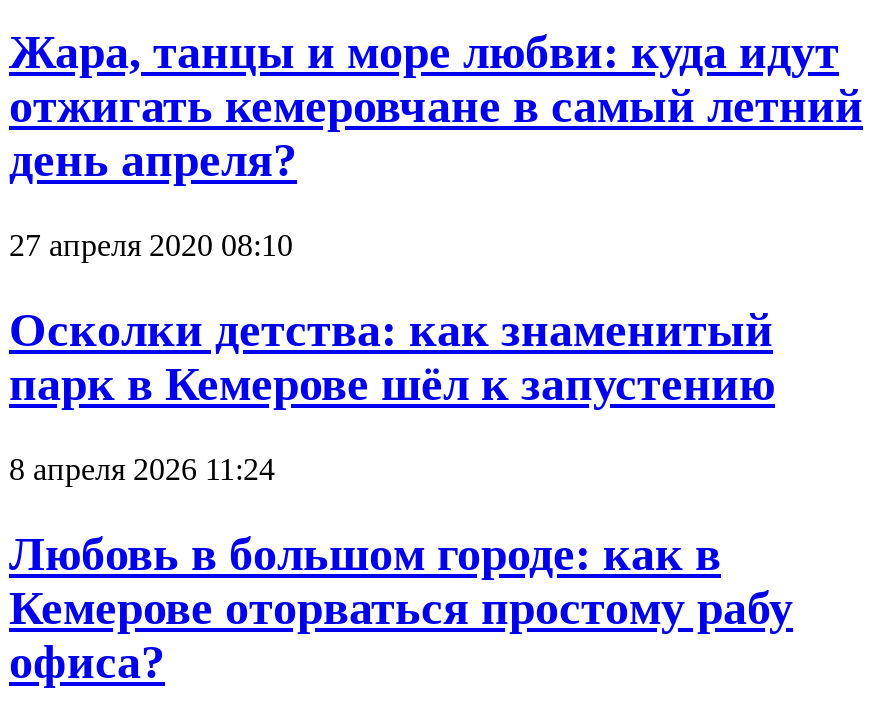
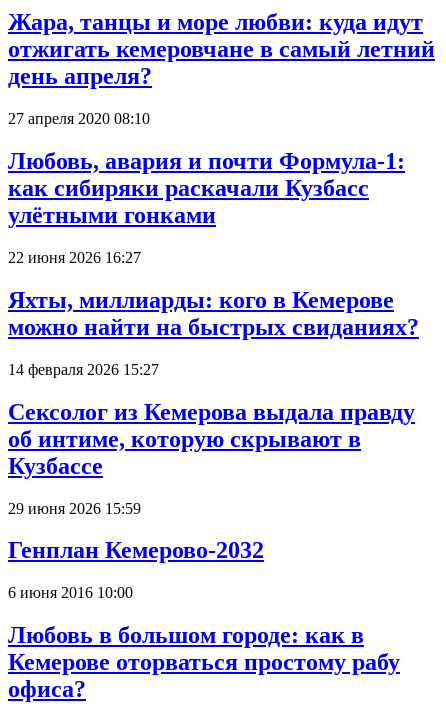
[9,304,775,486] Осколки детства: как знаменитый | парк в Кемерове шёл к запустению | 8 апреля 2026 11:24 -> [8,148,419,601] Любовь, авария и почти Формула-1: | как сибиряки раскачали Кузбасс | улётными гонками | 22 июня 2026 16:27 | Яхты, миллиарды: кого в Кемерове | можно найти на быстрых свиданиях? | 14 февраля 2026 15:27 | Сексолог из Кемерова выдала правду | об интиме, которую скрывают в | Кузбассе | 29 июня 2026 15:59 | Генплан Кемерово-2032 | 6 июня 2016 10:00

